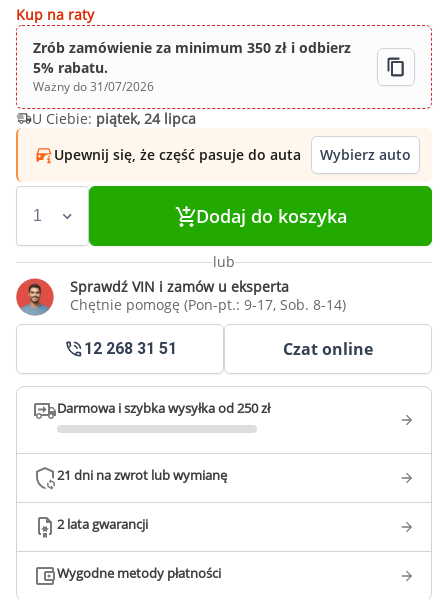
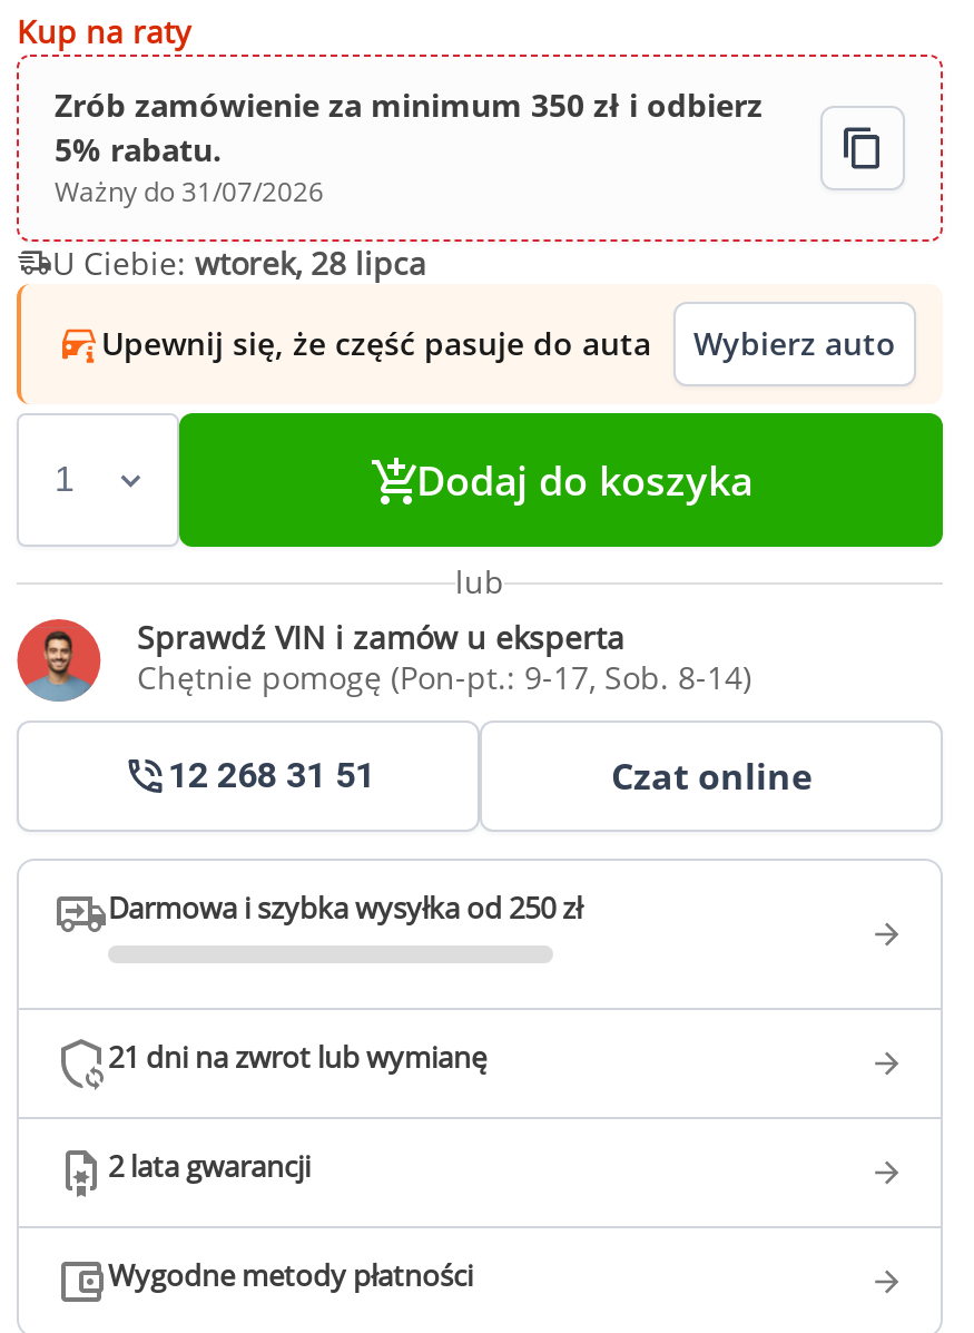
[32,109,196,128] U Ciebie:piątek, 24 lipca -> [52,242,426,284] U Ciebie:wtorek, 28 lipca

